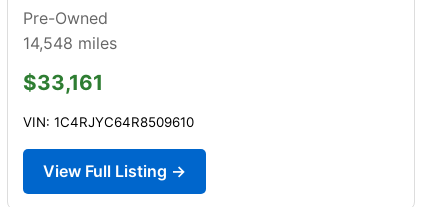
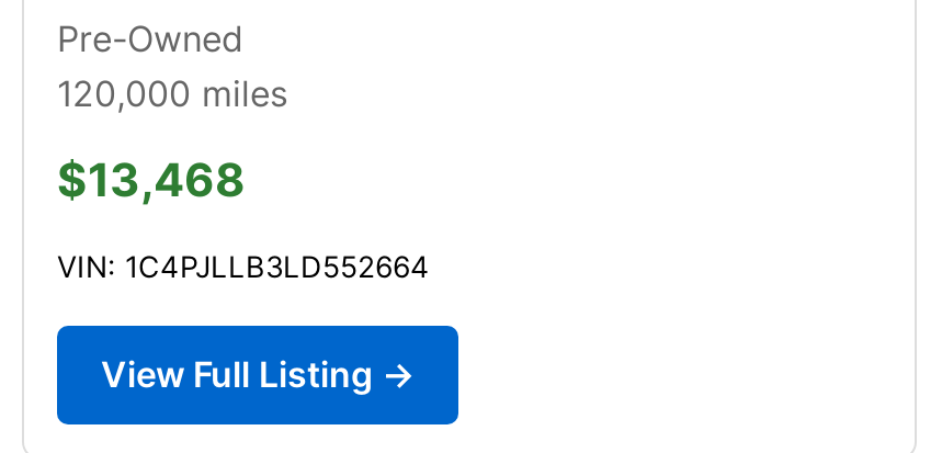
[23,33,117,53] 14,548 miles -> [57,71,287,115] 120,000 miles
[23,70,103,95] $33,161 -> [57,152,246,207] $13,468
[23,114,194,130] VIN: 1C4RJYC64R8509610 -> [57,249,430,284] VIN: 1C4PJLLB3LD552664

